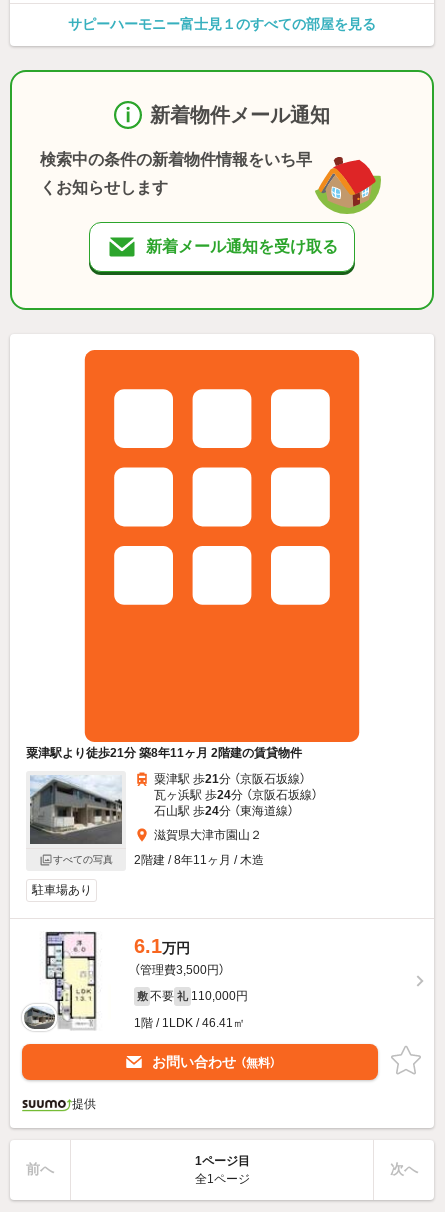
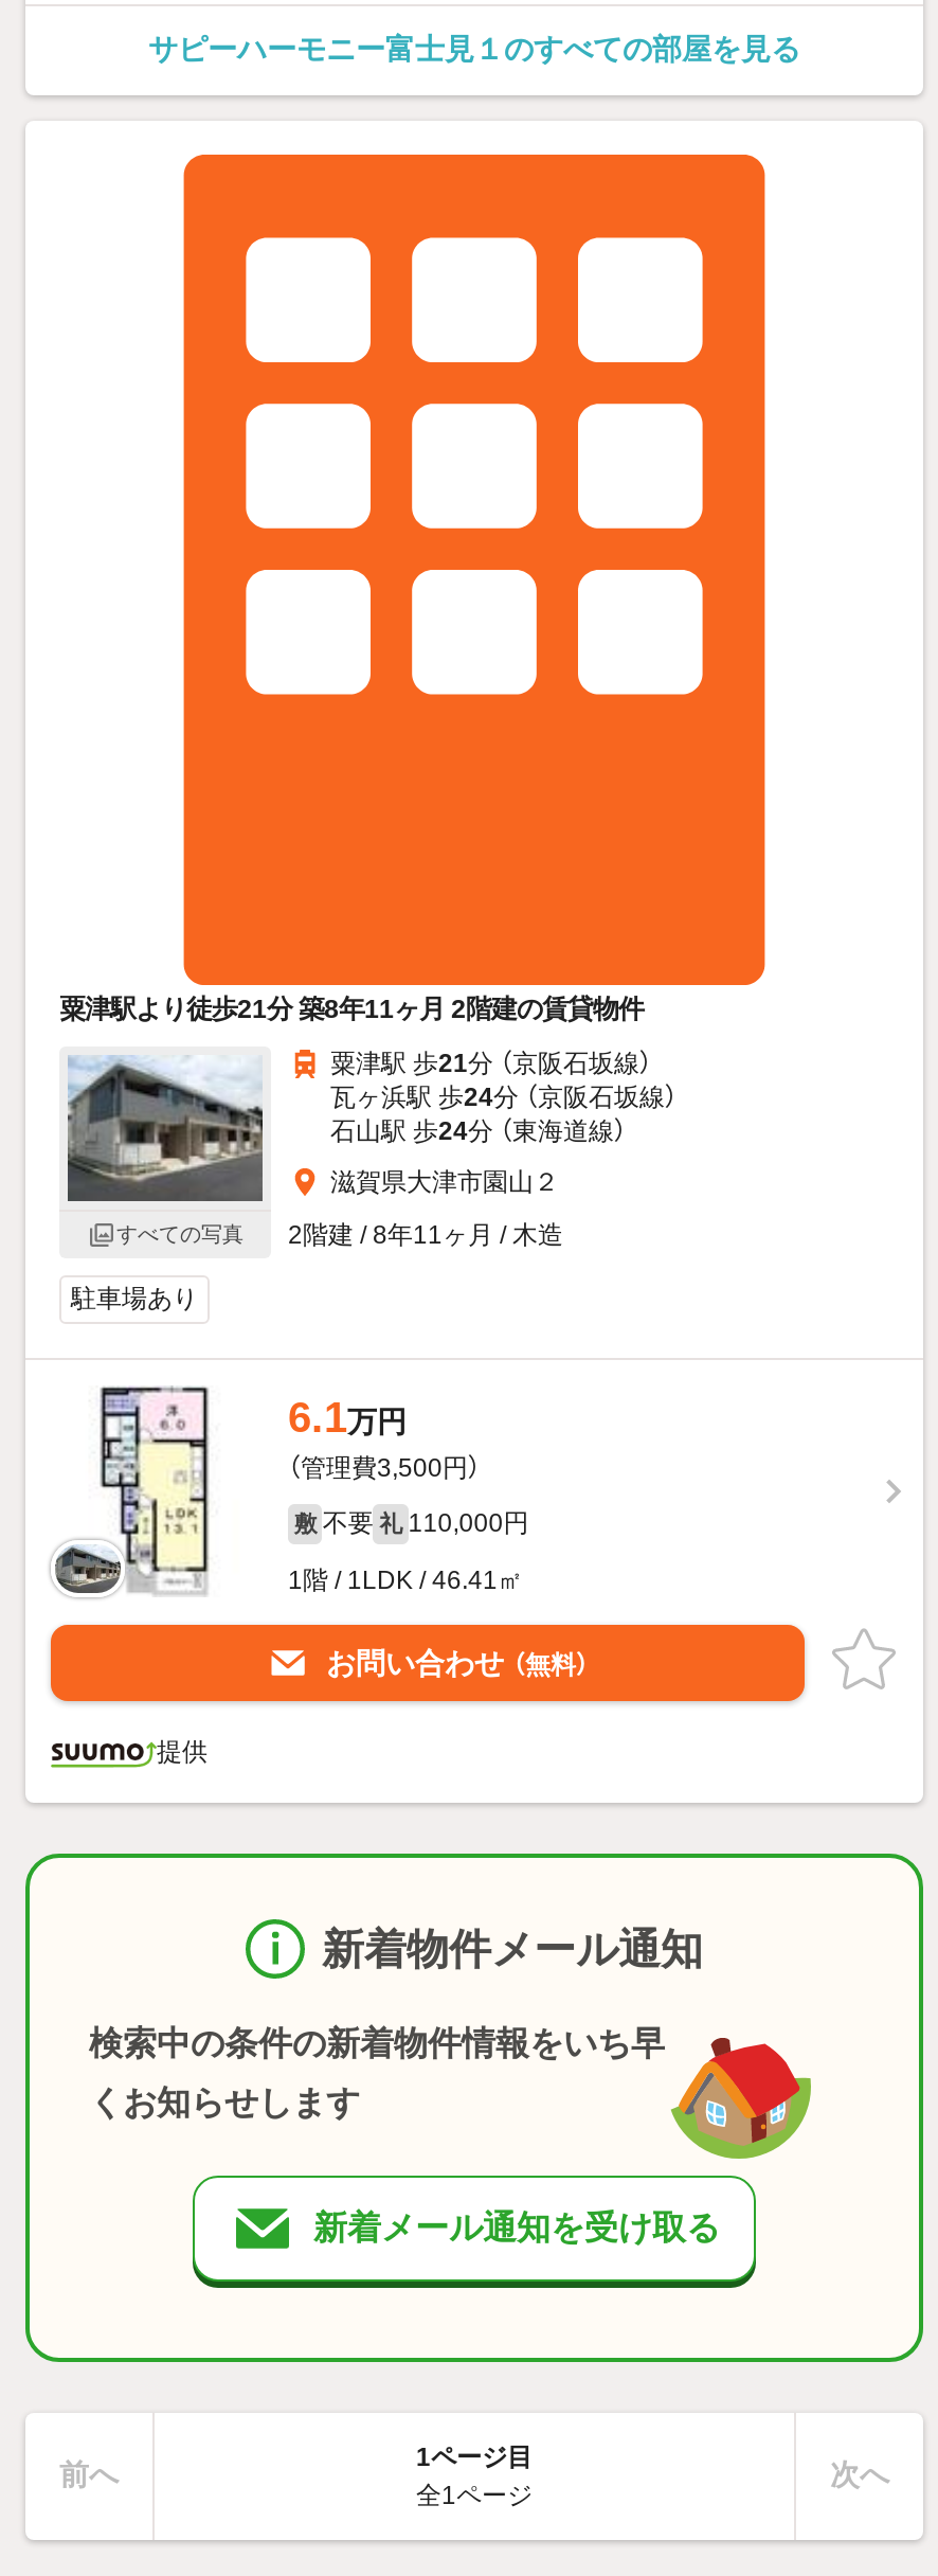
moved [9,68,435,312] -> [23,1849,925,2364]: [image] | 新着物件メール通知 | 検索中の条件の新着物件情報をいち早 | くお知らせします | 新着メール通知を受け取る
moved [26,746,318,1111] -> [59,993,678,1766]: [image] | 粟津駅より徒歩21分 築8年11ヶ月 2階建の賃貸物件 | すべての写真 | ... | お問い合わせ（無料） | 提供

